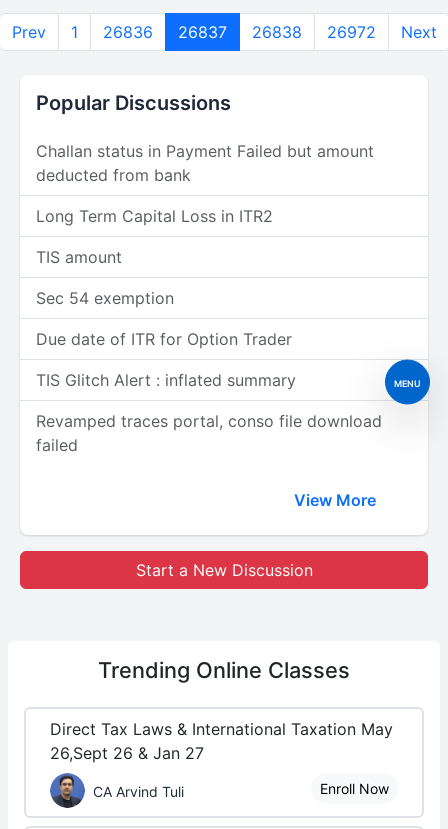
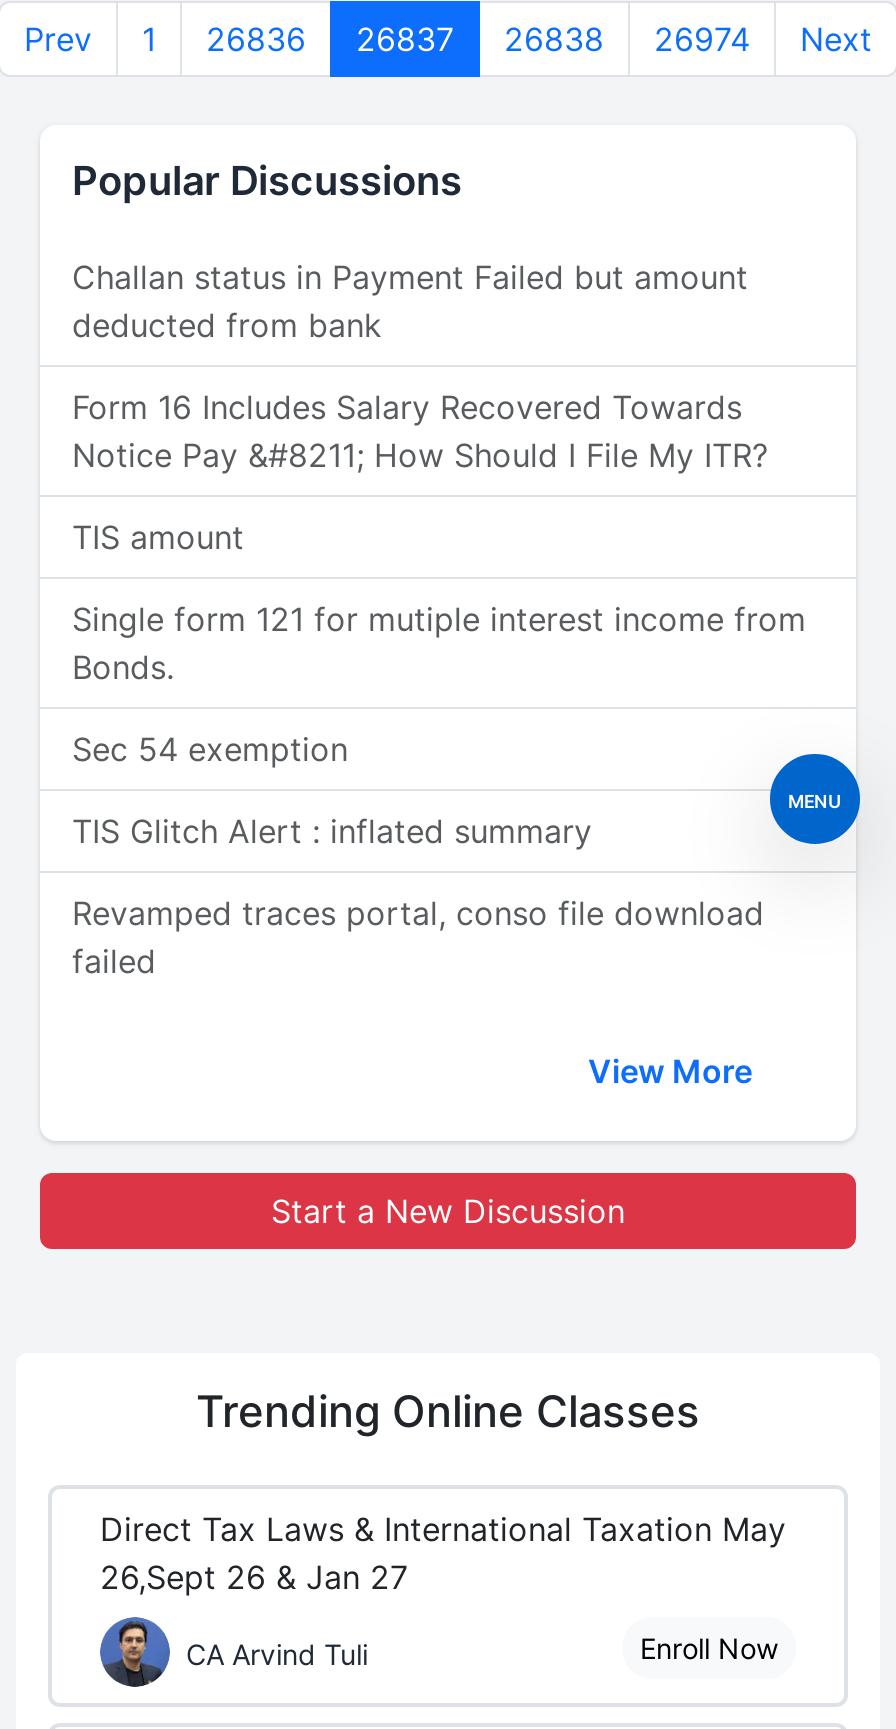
[11,22,436,42] Prev 1 26836 26837 26838 26972 Next -> [24,19,872,59] Prev 1 26836 26837 26838 26974 Next
[36,206,273,226] Long Term Capital Loss in ITR2 -> [72,387,768,475] Form 16 Includes Salary Recovered Towards | Notice Pay &#8211; How Should I File My ITR?
none -> [72,599,806,687] Single form 121 for mutiple interest income from | Bonds.
moved [36,288,174,308] -> [72,729,348,769]: Sec 54 exemption
[36,329,292,349] Due date of ITR for Option Trader -> none

